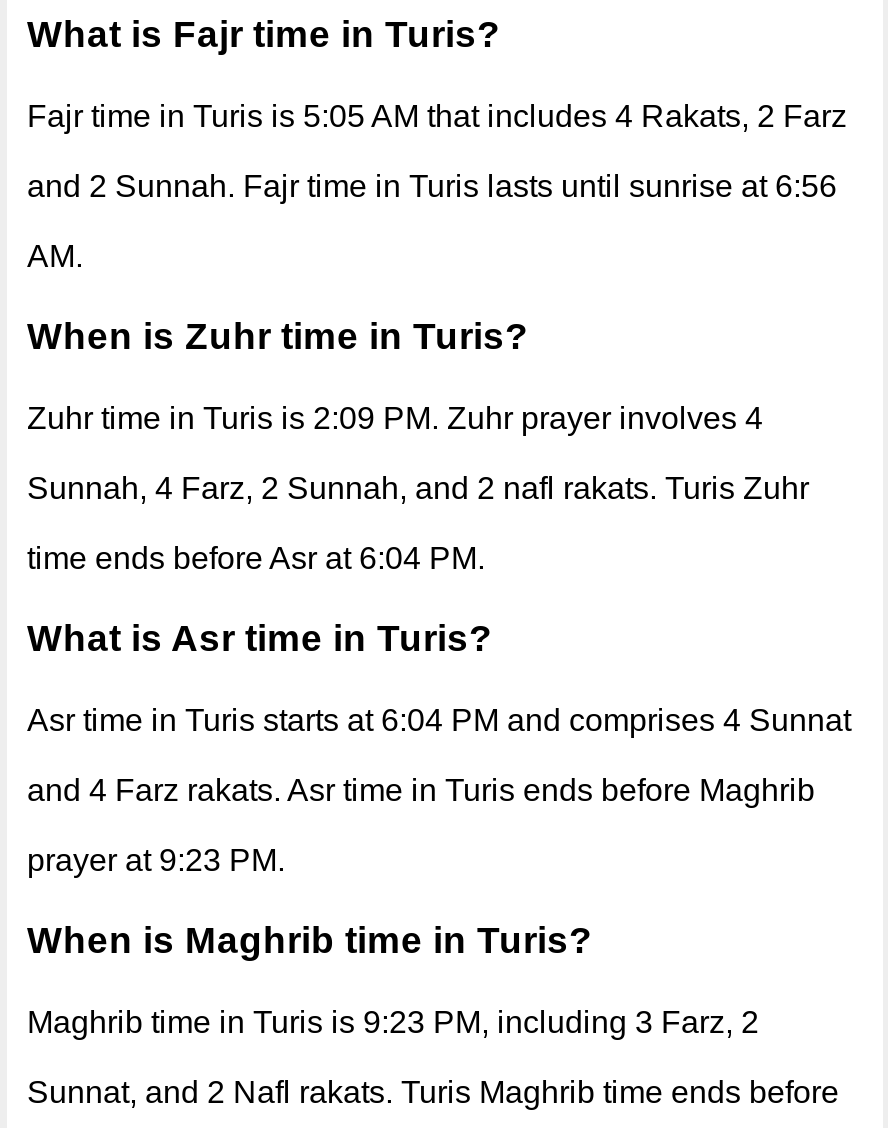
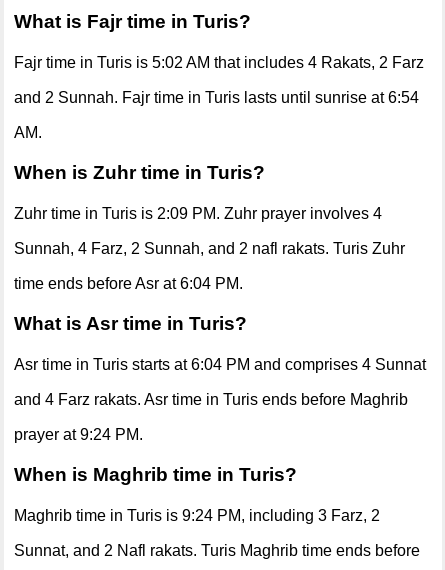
[27,99,847,133] Fajr time in Turis is 5:05 AM that includes 4 Rakats, 2 Farz -> [14,54,424,71] Fajr time in Turis is 5:02 AM that includes 4 Rakats, 2 Farz
[27,169,837,203] and 2 Sunnah. Fajr time in Turis lasts until sunrise at 6:56 -> [14,89,419,106] and 2 Sunnah. Fajr time in Turis lasts until sunrise at 6:54
[27,843,285,877] prayer at 9:23 PM. -> [14,426,143,443] prayer at 9:24 PM.
[27,1005,759,1039] Maghrib time in Turis is 9:23 PM, including 3 Farz, 2 -> [14,507,380,524] Maghrib time in Turis is 9:24 PM, including 3 Farz, 2

